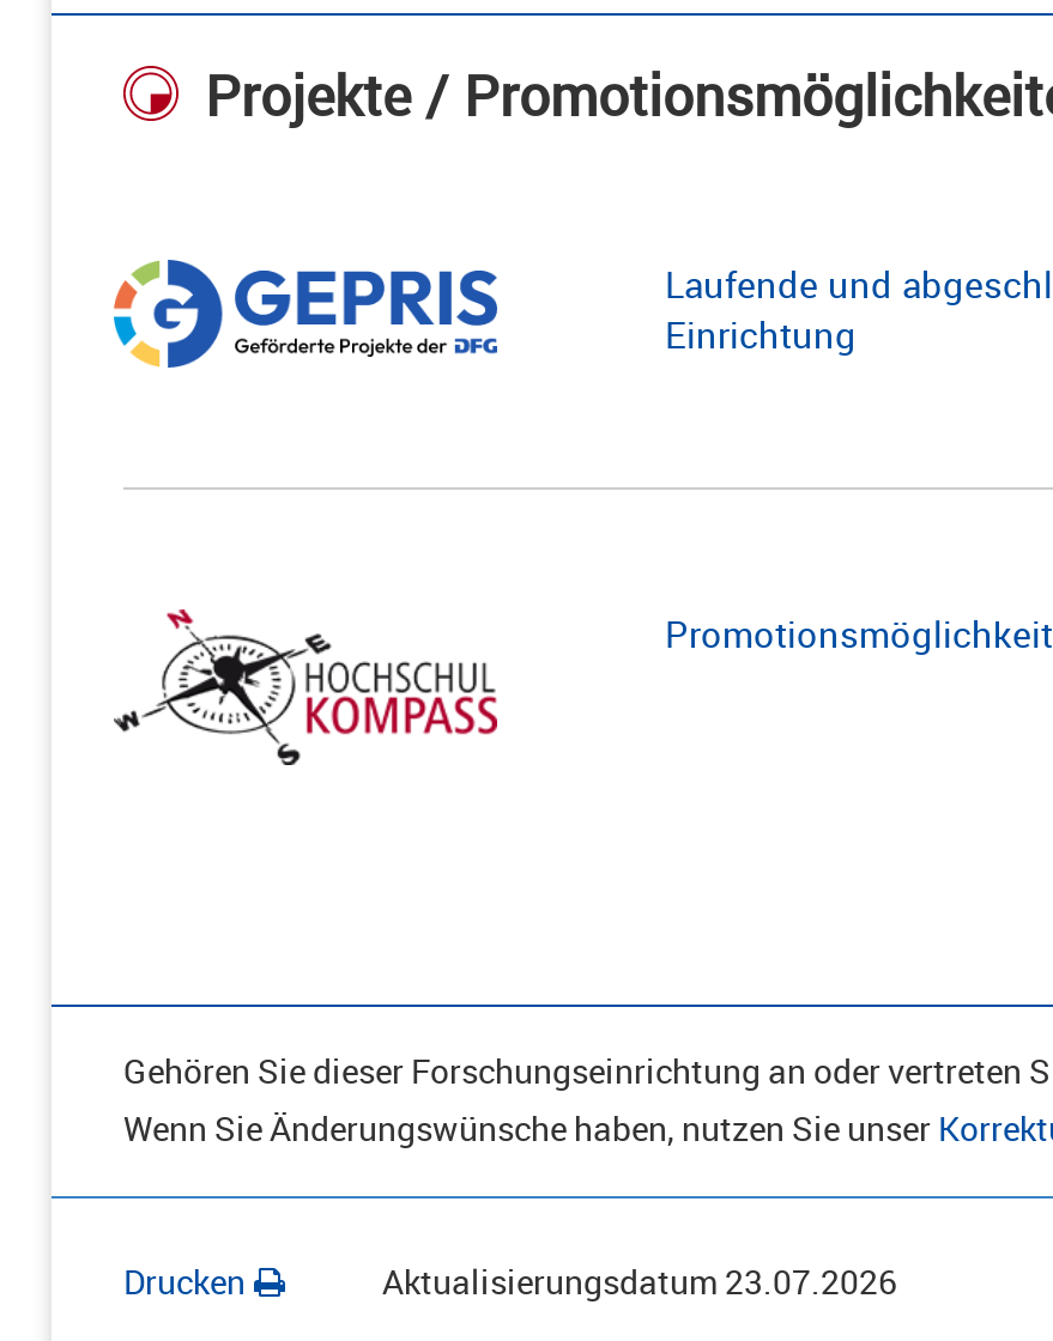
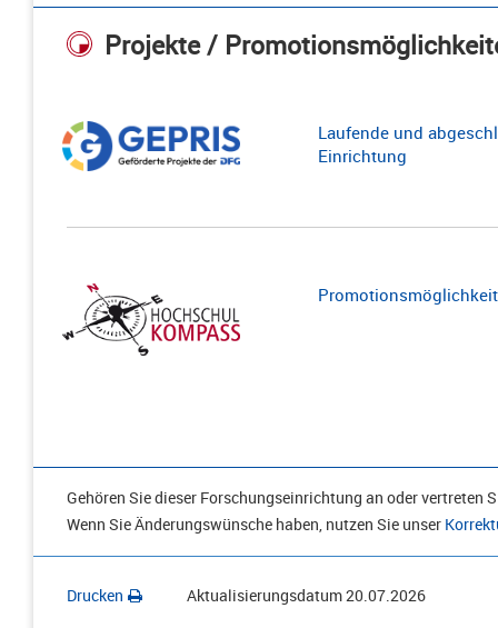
[382,1258,897,1304] Aktualisierungsdatum 23.07.2026 -> [187,585,426,606] Aktualisierungsdatum 20.07.2026

